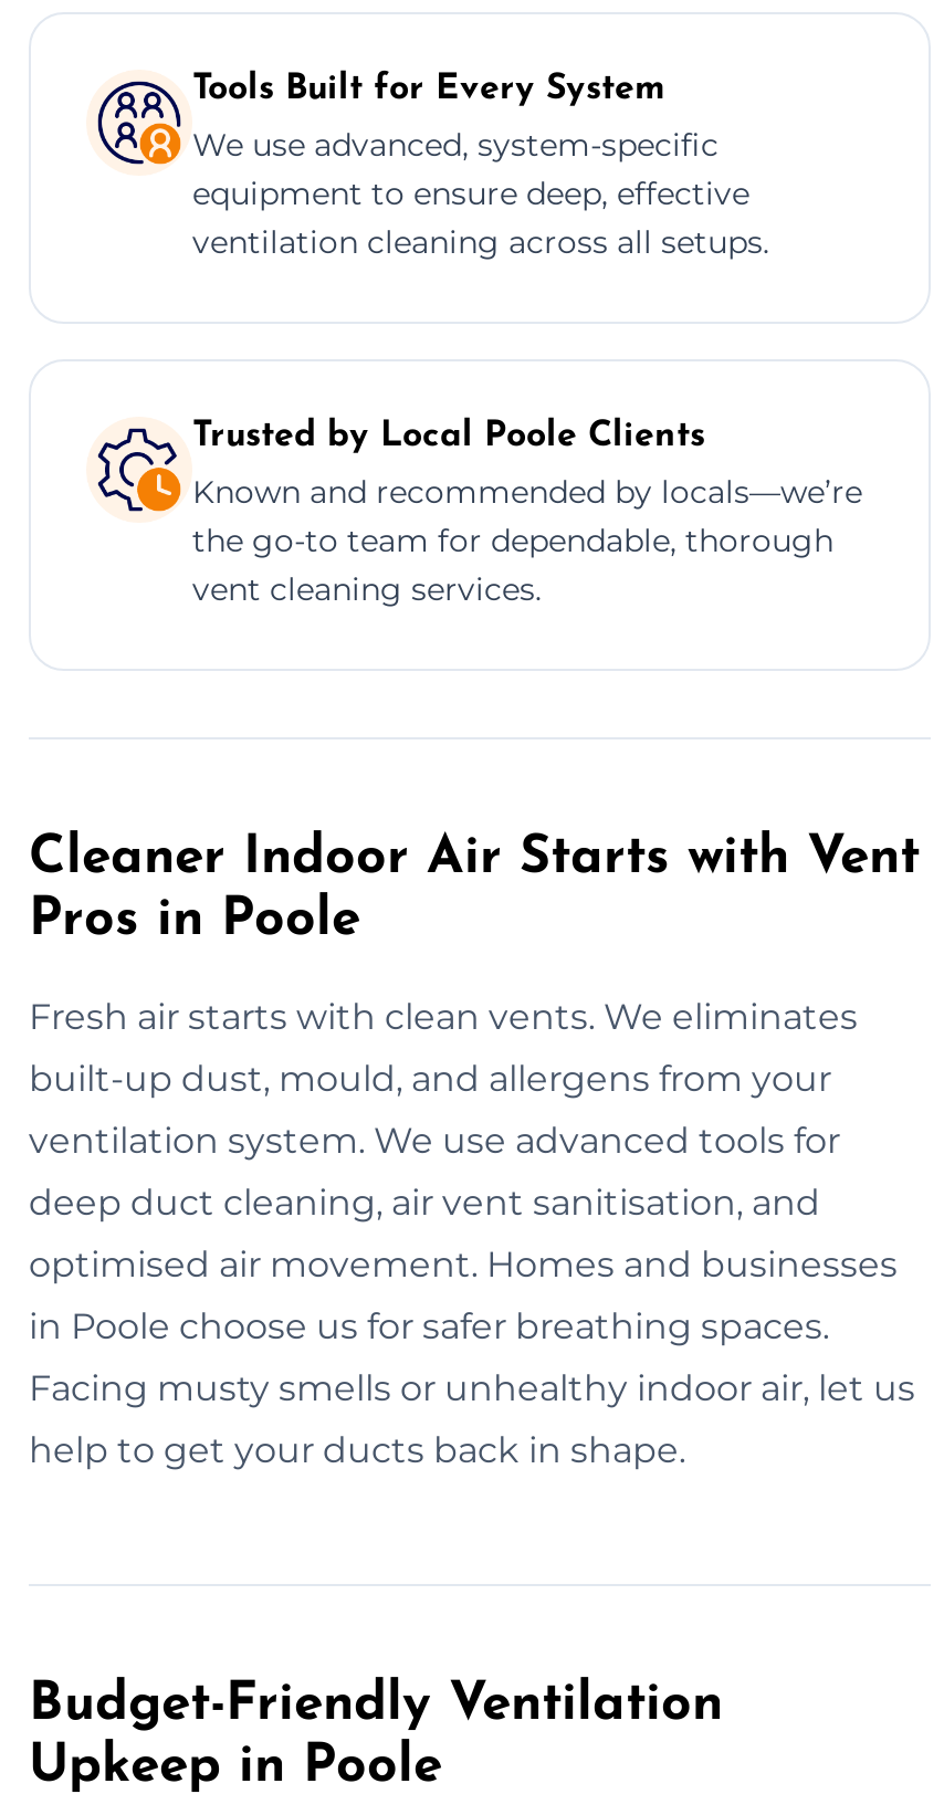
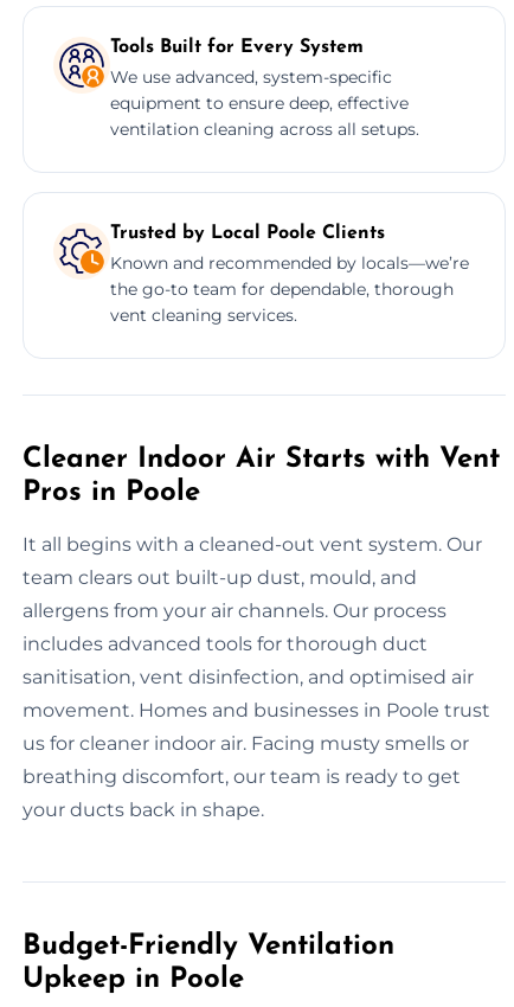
[29,995,915,1471] Fresh air starts with clean vents. We eliminates | built-up dust, mould, and allergens from your | ventilation system. We use advanced tools for | deep duct cleaning, air vent sanitisation, and | optimised air movement. Homes and businesses | in Poole choose us for safer breathing spaces. | Facing musty smells or unhealthy indoor air, let us | help to get your ducts back in shape. -> [23,533,490,821] It all begins with a cleaned-out vent system. Our | team clears out built-up dust, mould, and | allergens from your air channels. Our process | includes advanced tools for thorough duct | sanitisation, vent disinfection, and optimised air | movement. Homes and businesses in Poole trust | us for cleaner indoor air. Facing musty smells or | breathing discomfort, our team is ready to get | your ducts back in shape.

